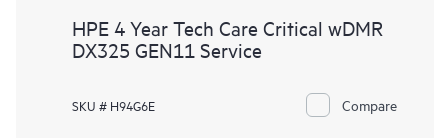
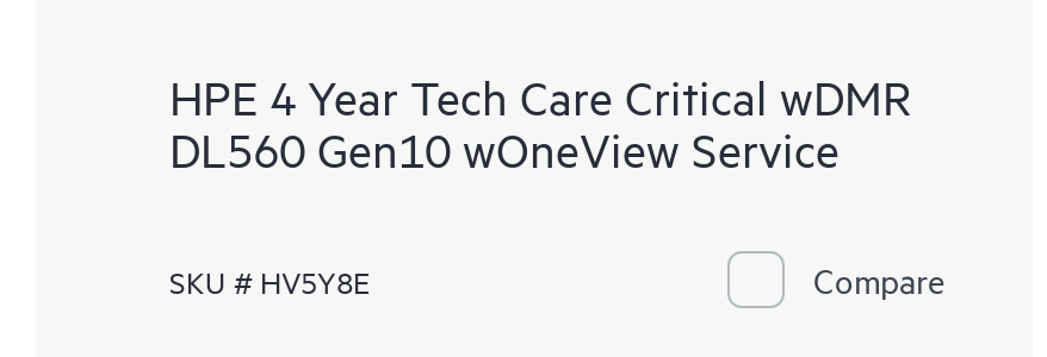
[72,37,262,62] DX325 GEN11 Service -> [169,118,840,178] DL560 Gen10 wOneView Service
[72,96,155,114] SKU # H94G6E -> [169,259,370,302] SKU # HV5Y8E

